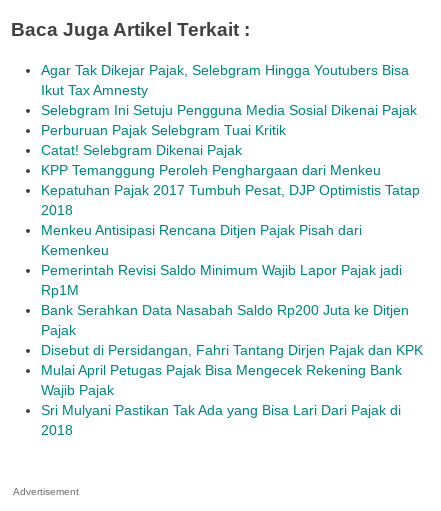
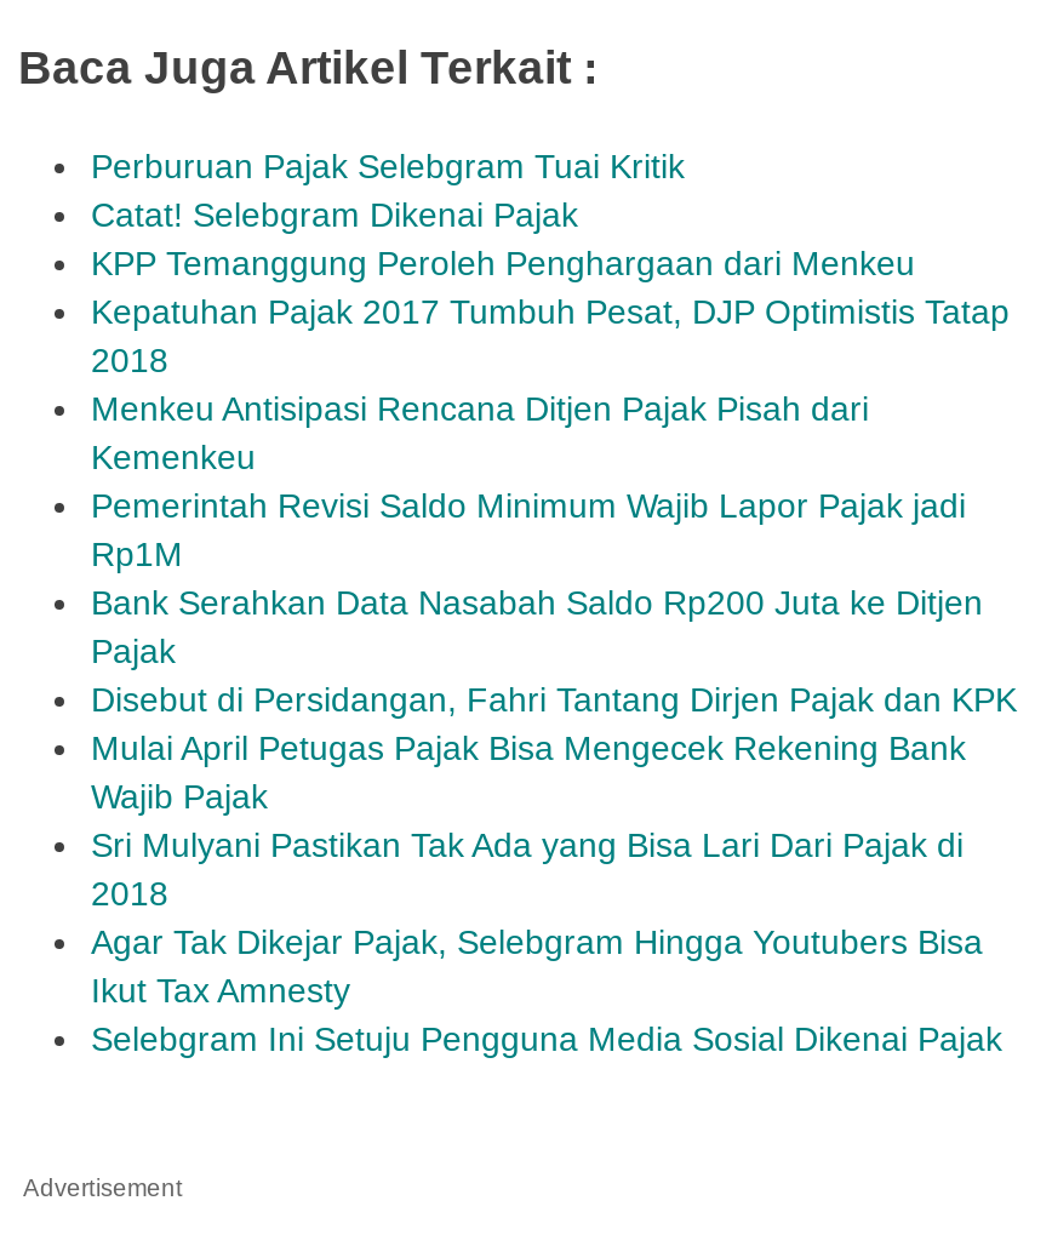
moved [41,62,417,118] -> [91,922,1002,1058]: Agar Tak Dikejar Pajak, Selebgram Hingga Youtubers Bisa | Ikut Tax Amnesty | Selebgram Ini Setuju Pengguna Media Sosial Dikenai Pajak
moved [41,122,423,438] -> [91,147,1017,913]: Perburuan Pajak Selebgram Tuai Kritik | Catat! Selebgram Dikenai Pajak | KPP Temanggung Peroleh Penghargaan dari Menkeu | ... | Sri Mulyani Pastikan Tak Ada yang Bisa Lari Dari Pajak di | 2018

